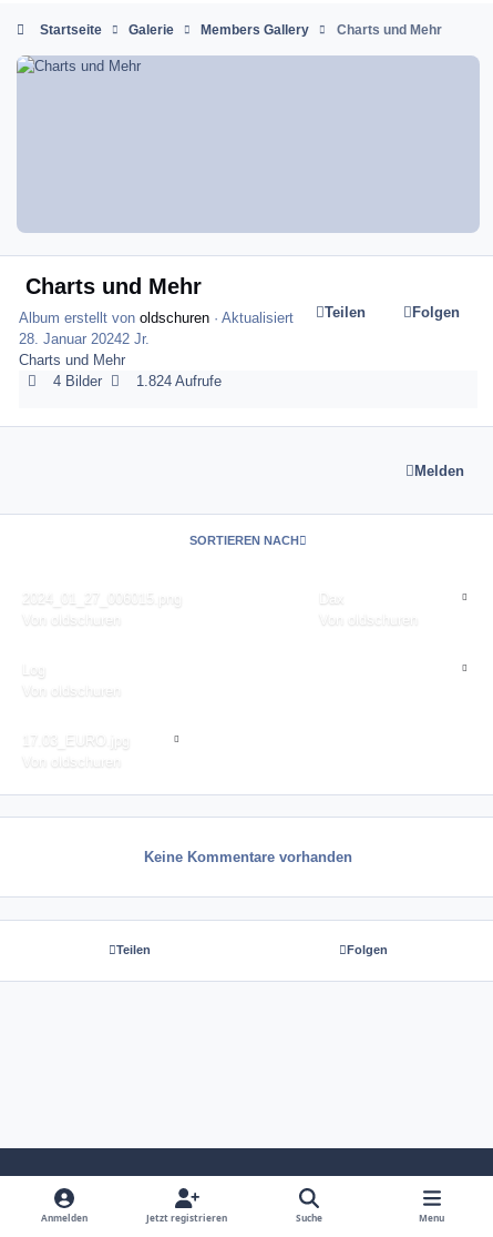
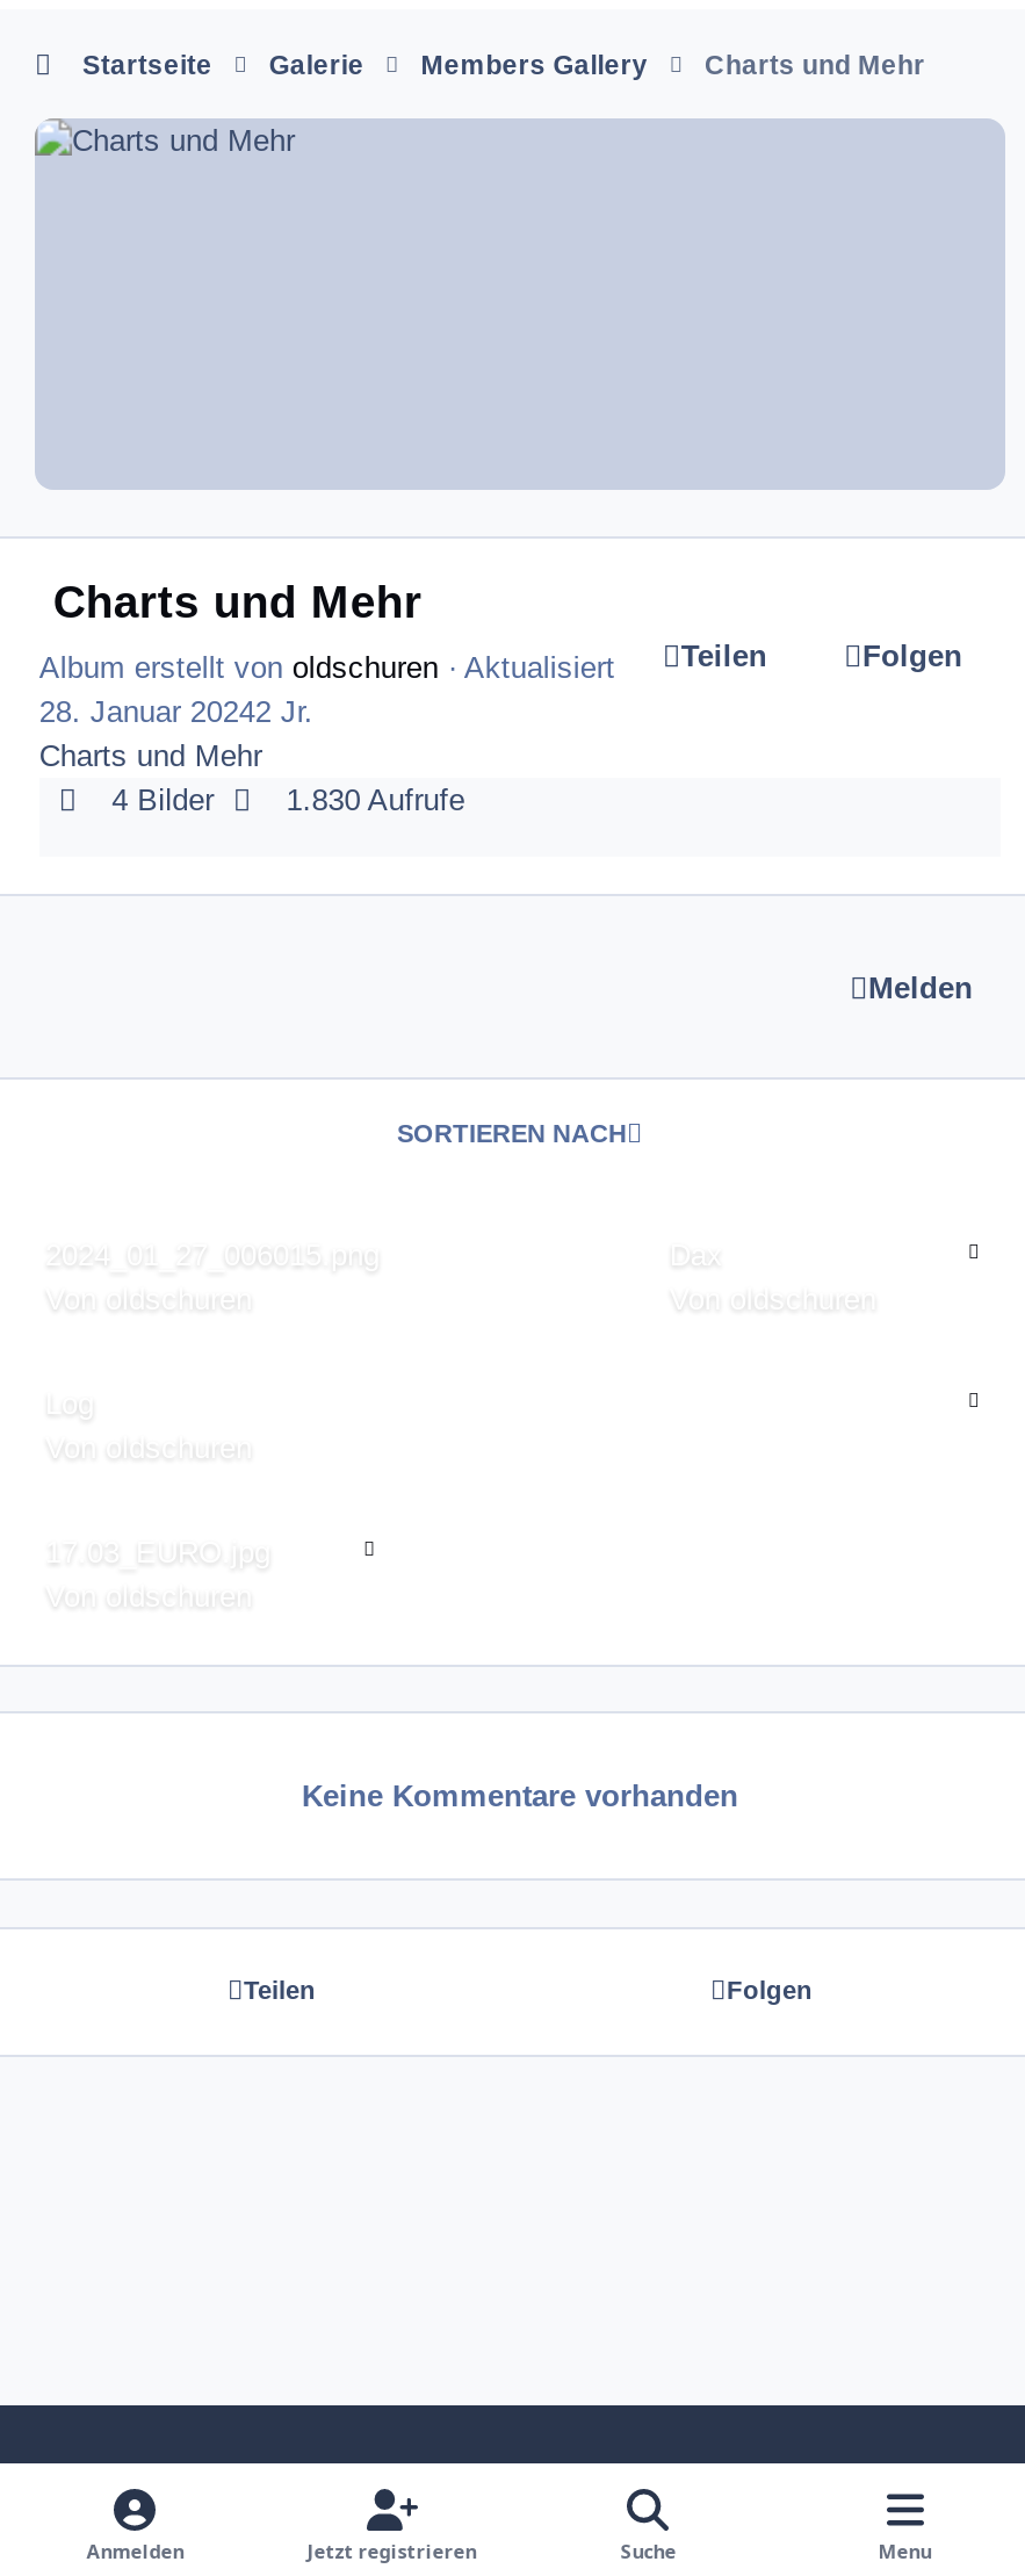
[137,372,222,389] 1.824 Aufrufe -> [286,782,465,816] 1.830 Aufrufe

